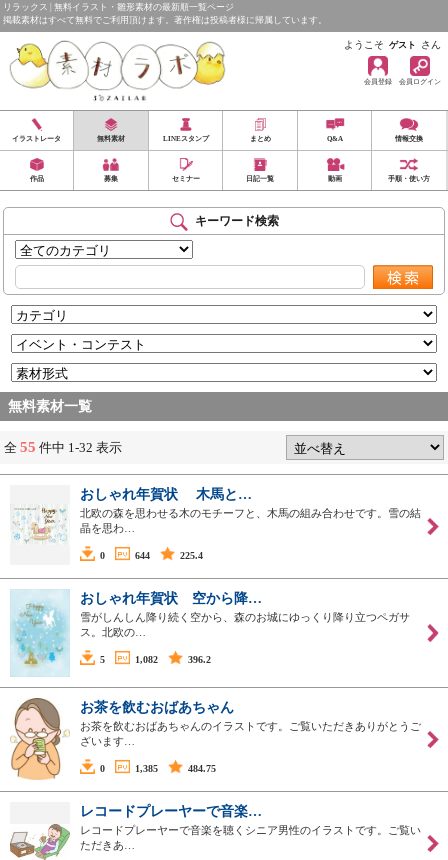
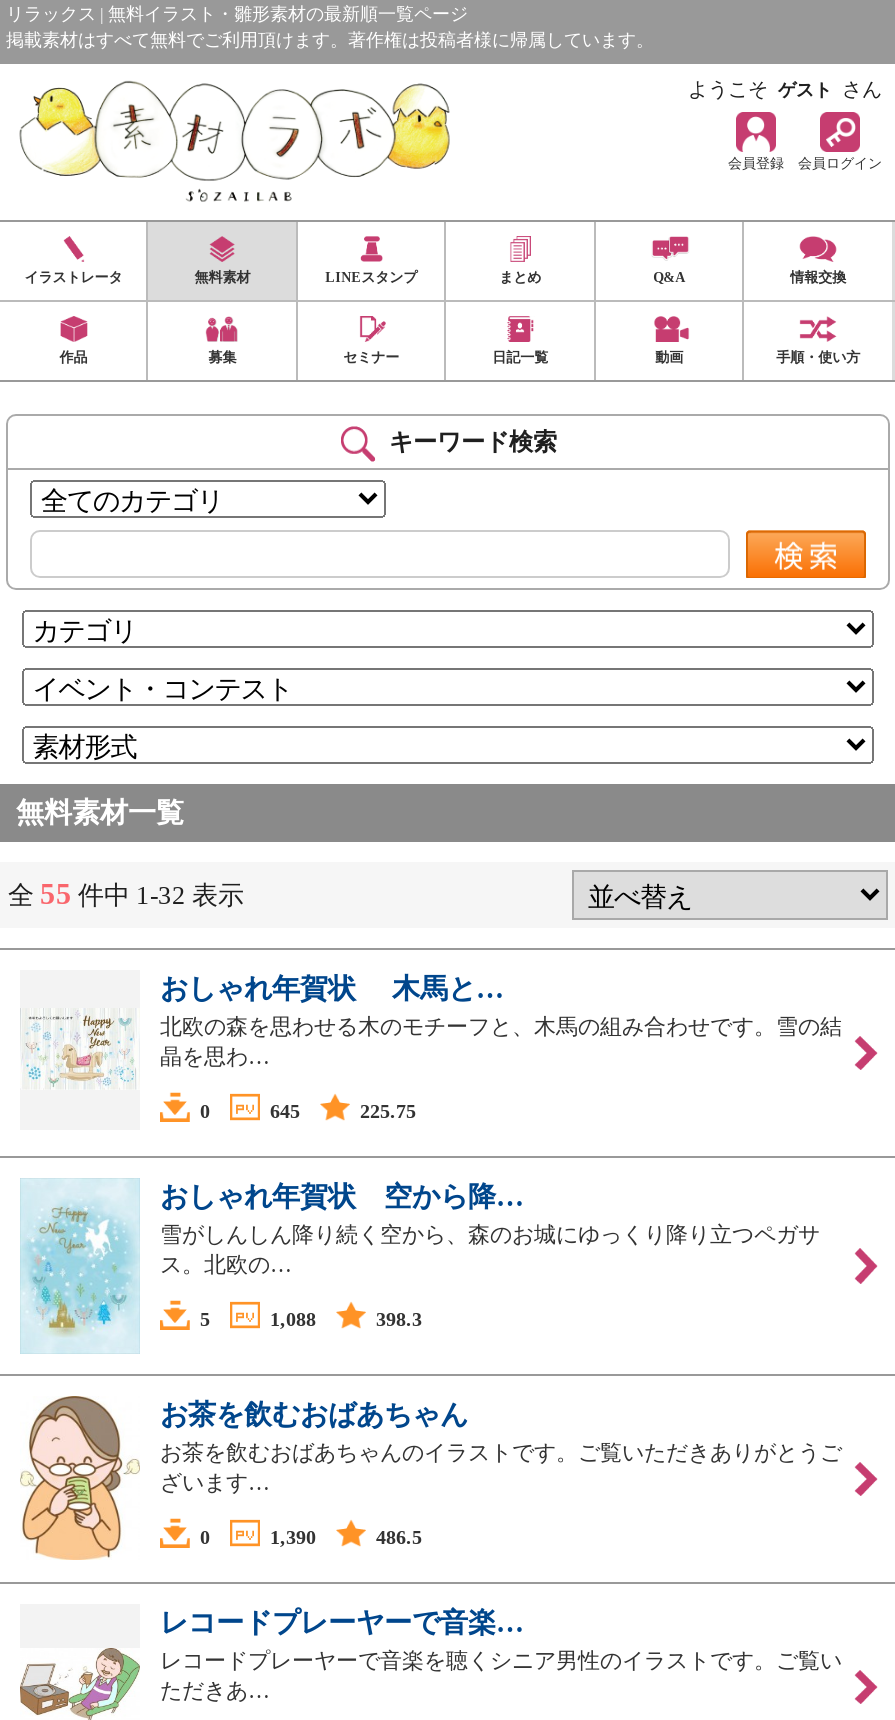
[135,550,150,561] 644 -> [270,1100,300,1122] 645
[180,550,203,561] 225.4 -> [360,1100,416,1122] 225.75
[135,654,158,665] 1,082 -> [270,1308,316,1330] 1,088
[188,654,211,665] 396.2 -> [376,1308,422,1330] 398.3
[135,763,158,774] 1,385 -> [270,1526,316,1548] 1,390
[188,763,216,774] 484.75 -> [376,1526,422,1548] 486.5

